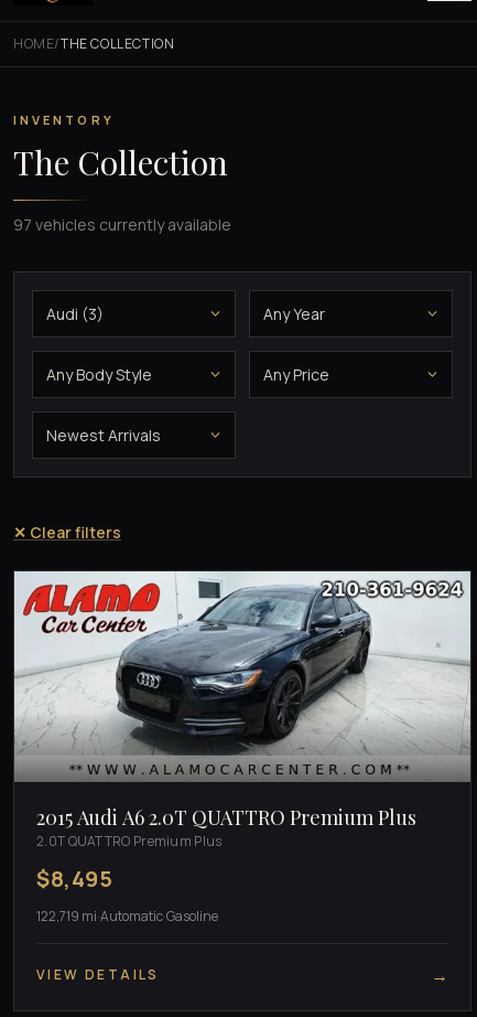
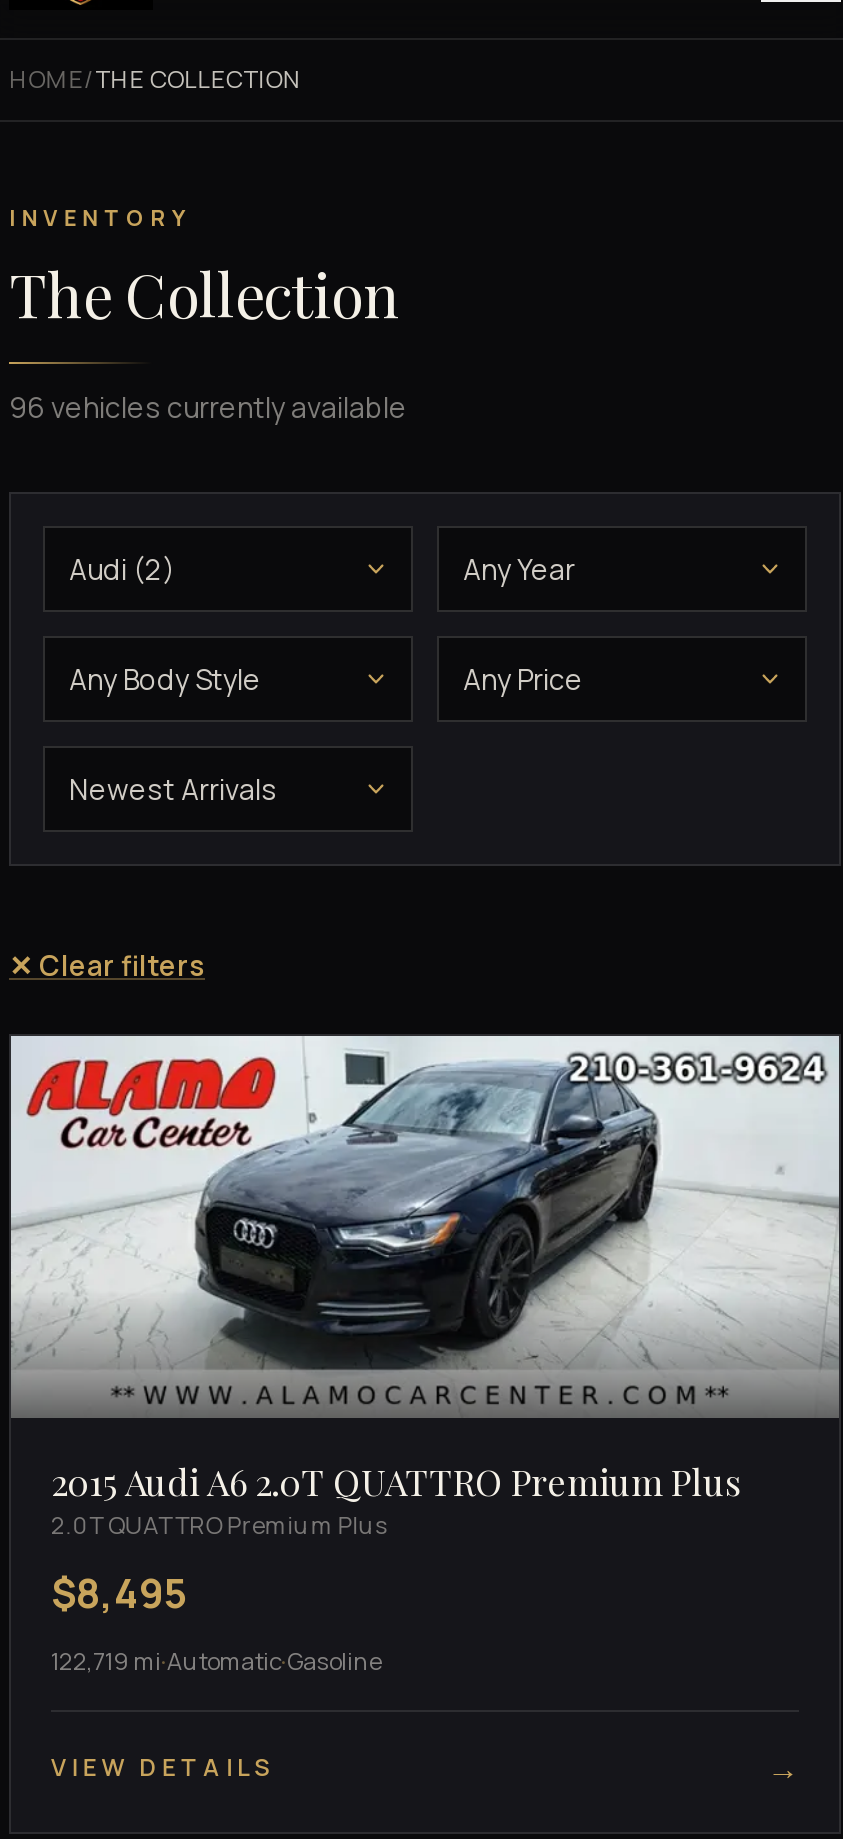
[13,214,231,235] 97 vehicles currently available -> [9,388,407,426] 96 vehicles currently available

